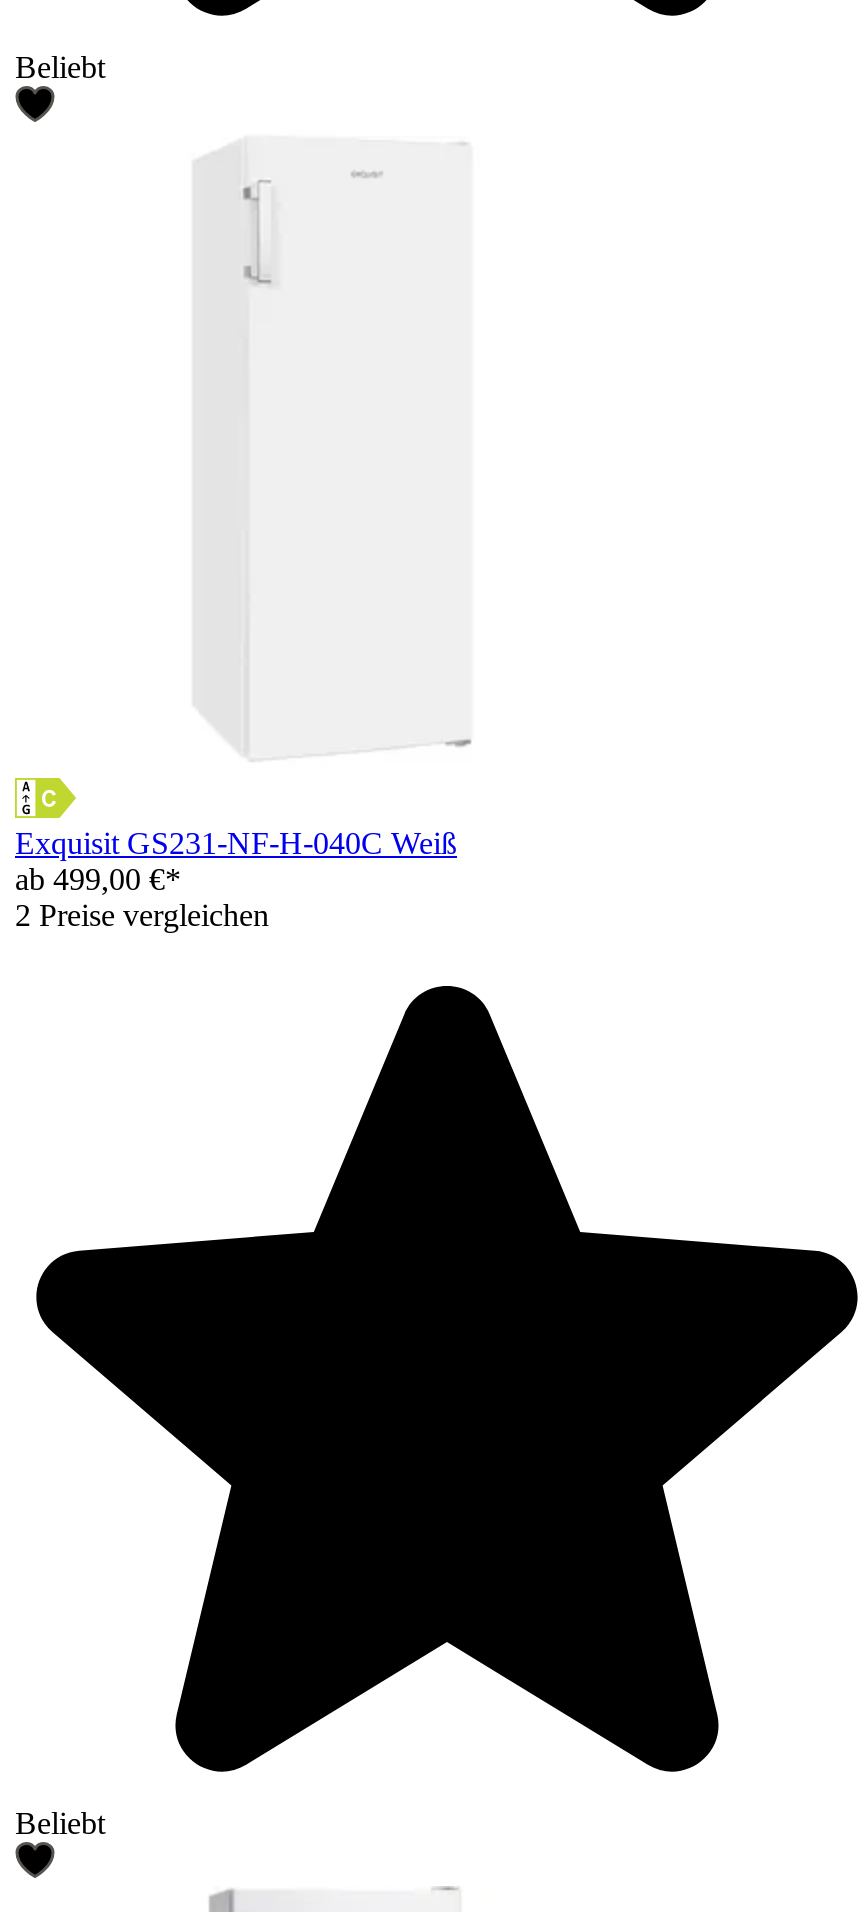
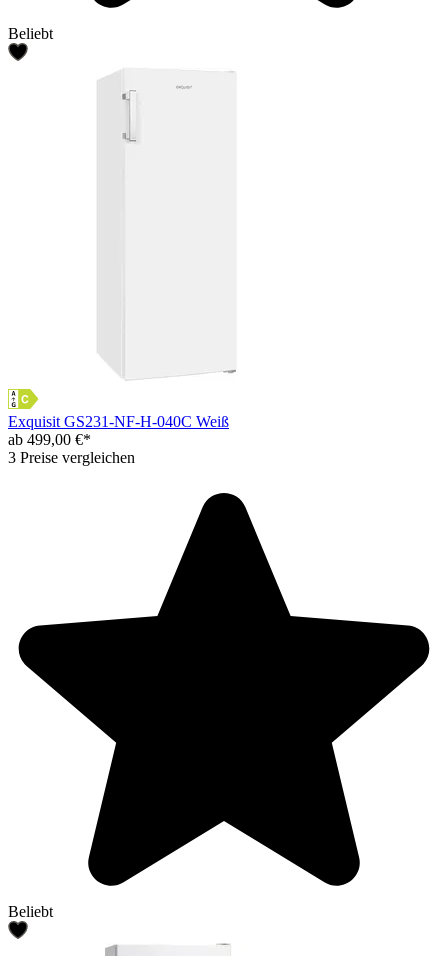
[15,898,269,932] 2 Preise vergleichen -> [8,449,135,466] 3 Preise vergleichen

